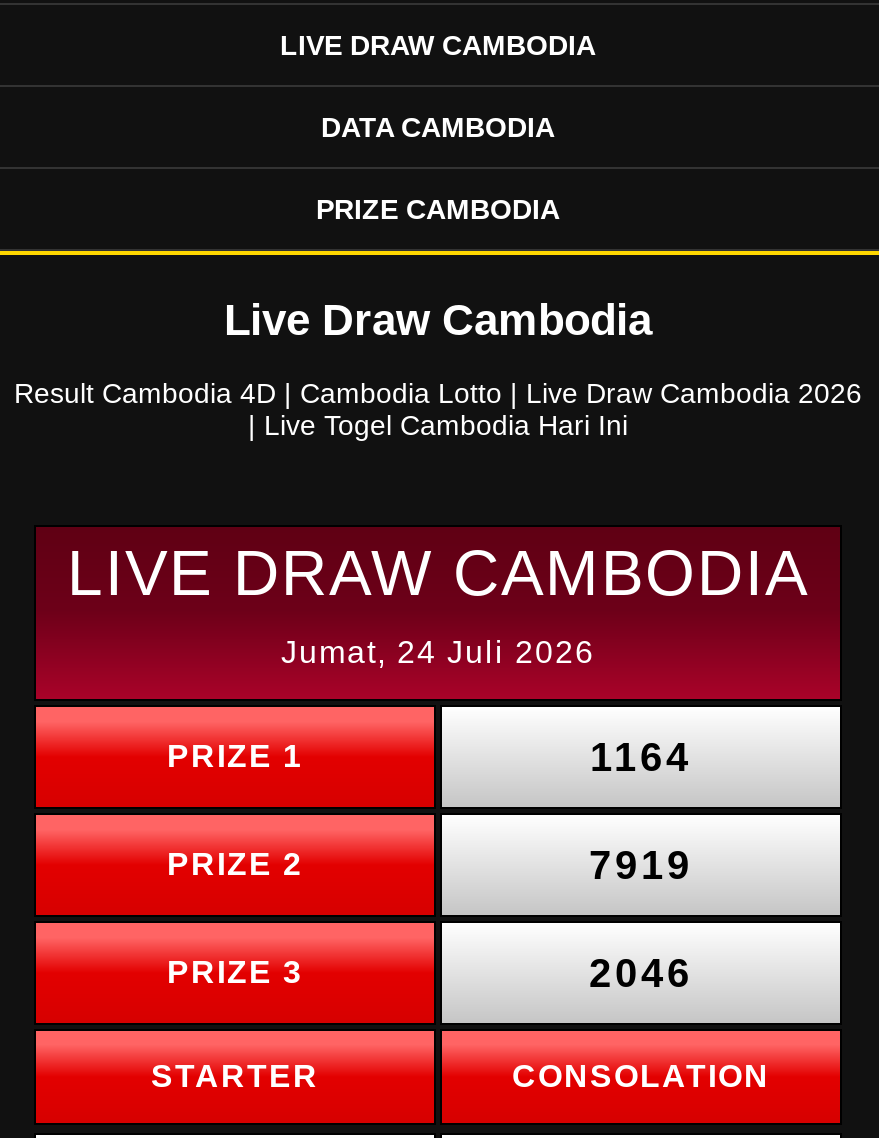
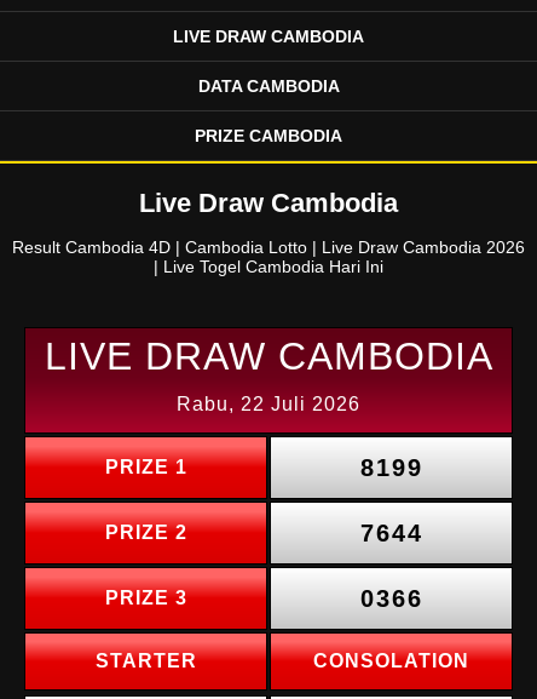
[281,635,595,669] Jumat, 24 Juli 2026 -> [177,394,360,414] Rabu, 22 Juli 2026
[590,735,692,779] 1164 -> [360,454,423,481] 8199
[589,843,693,887] 7919 -> [360,520,423,546] 7644
[589,951,693,995] 2046 -> [360,585,423,612] 0366

